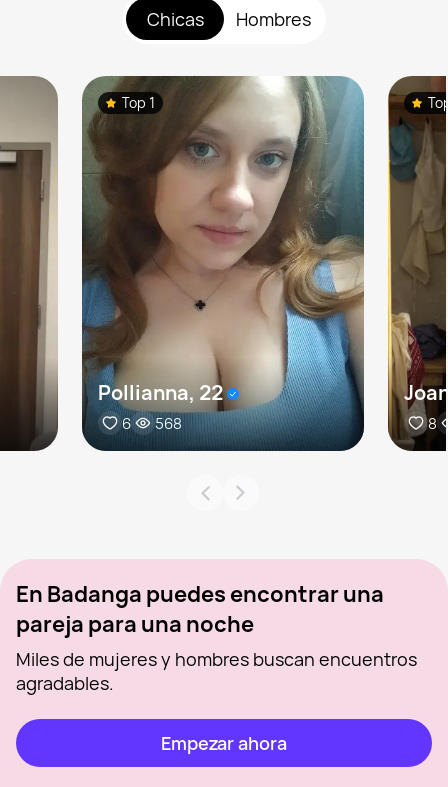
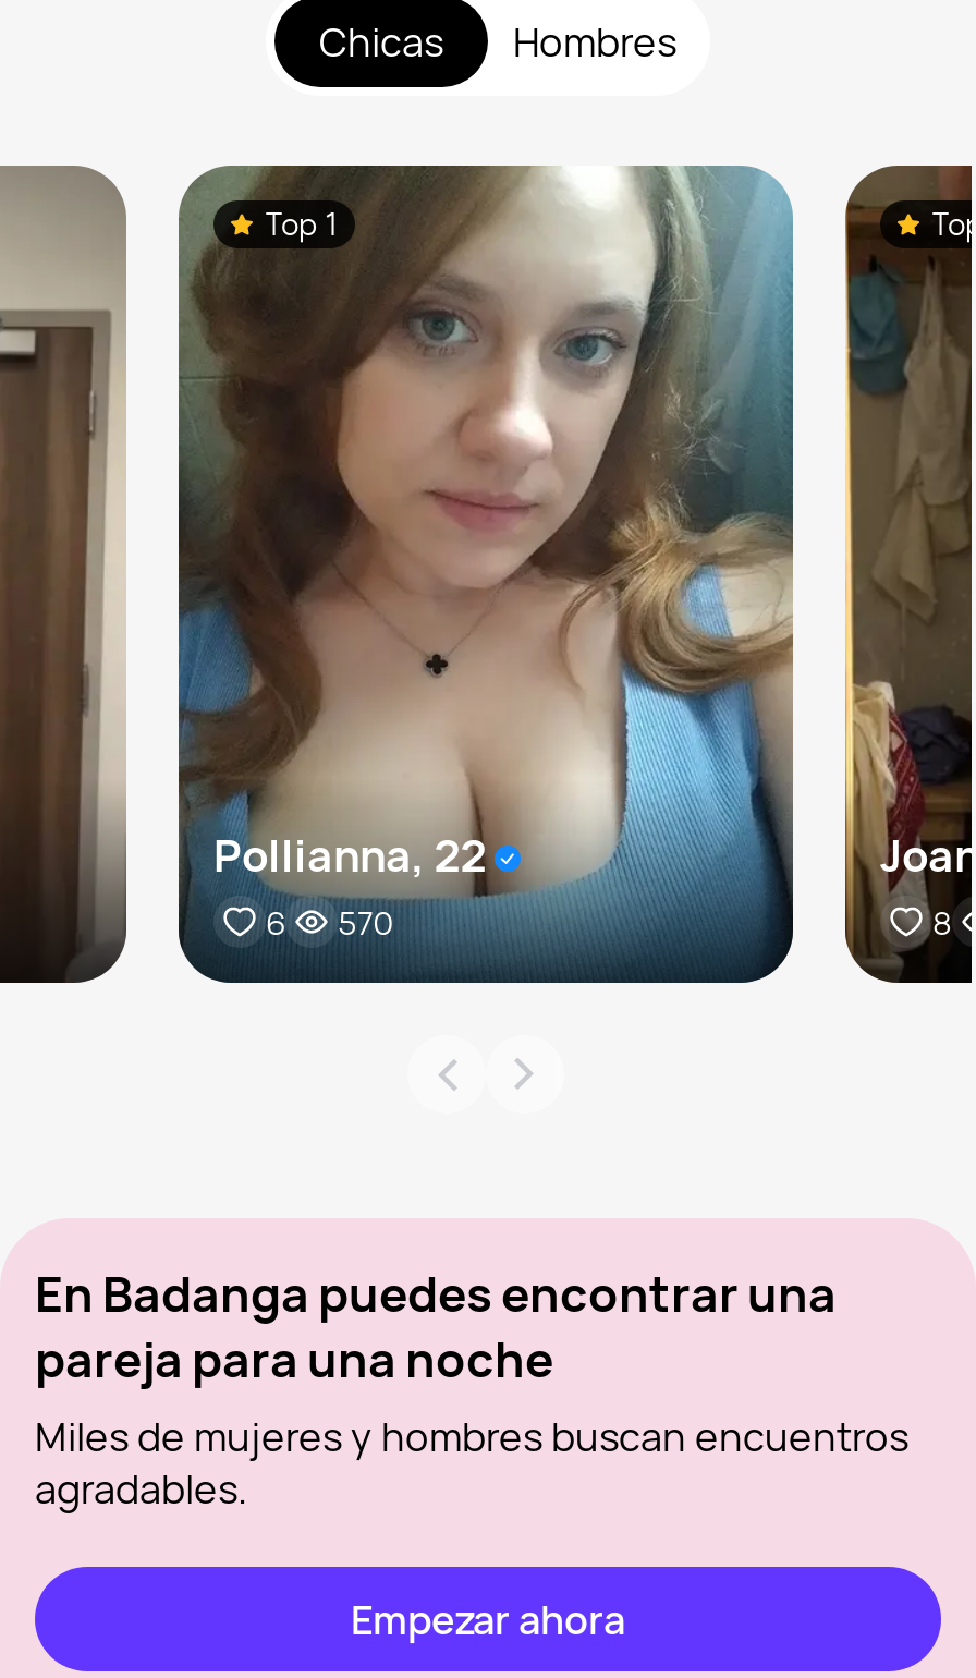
[122,413,182,432] 6 568 -> [266,901,394,943] 6 570

